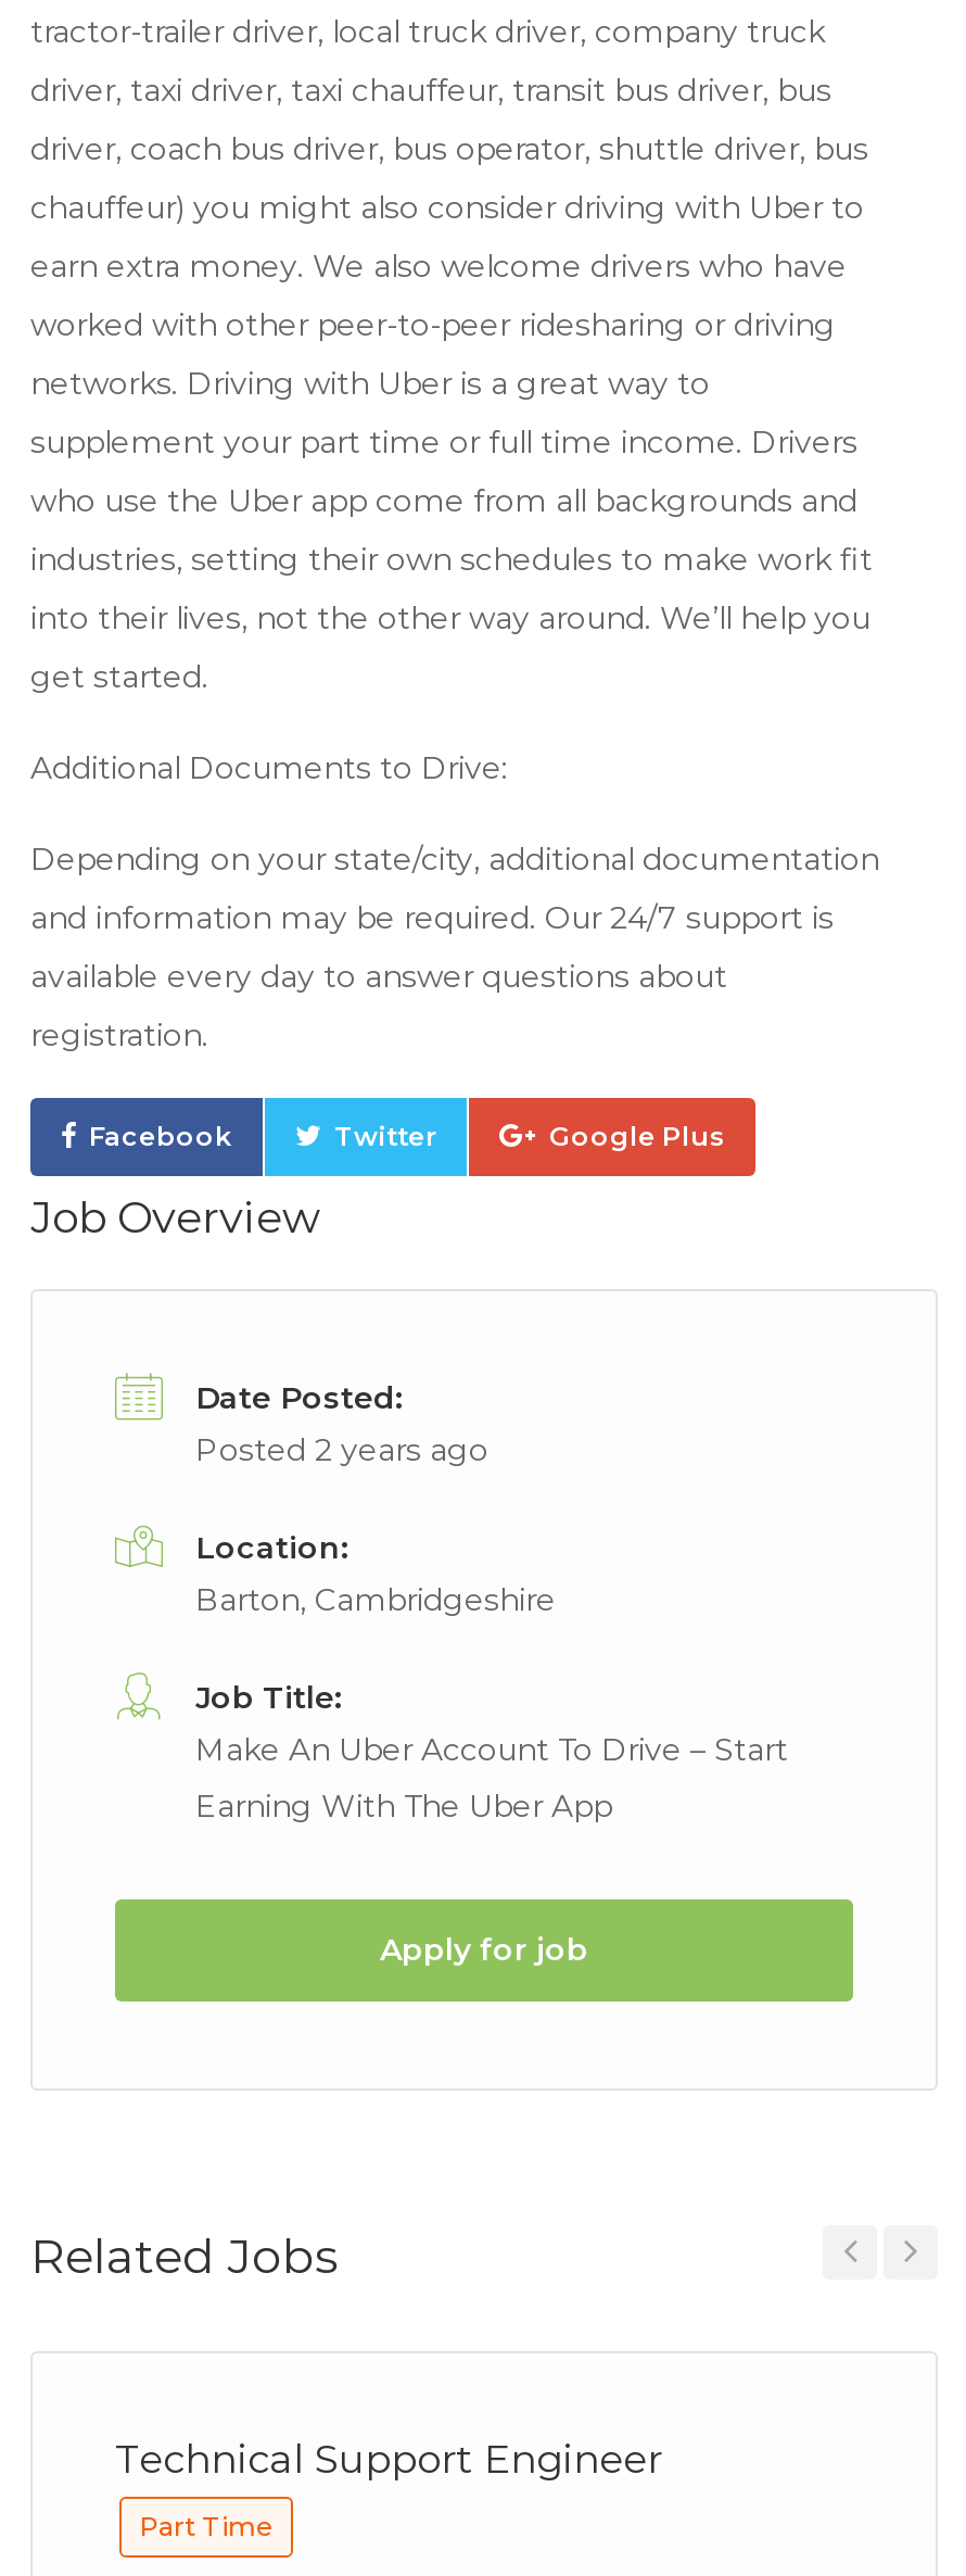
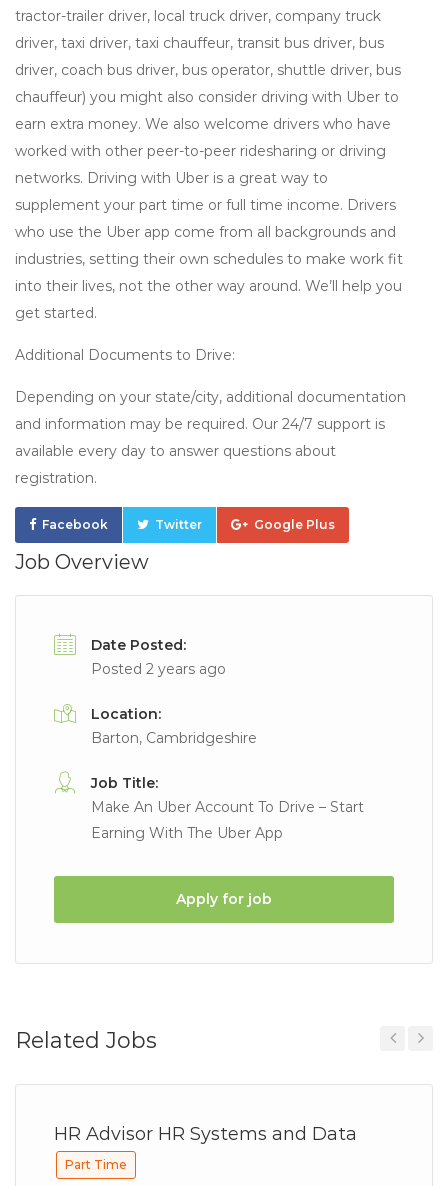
[115,2436,662,2484] Technical Support Engineer -> [54,1123,357,1145] HR Advisor HR Systems and Data

